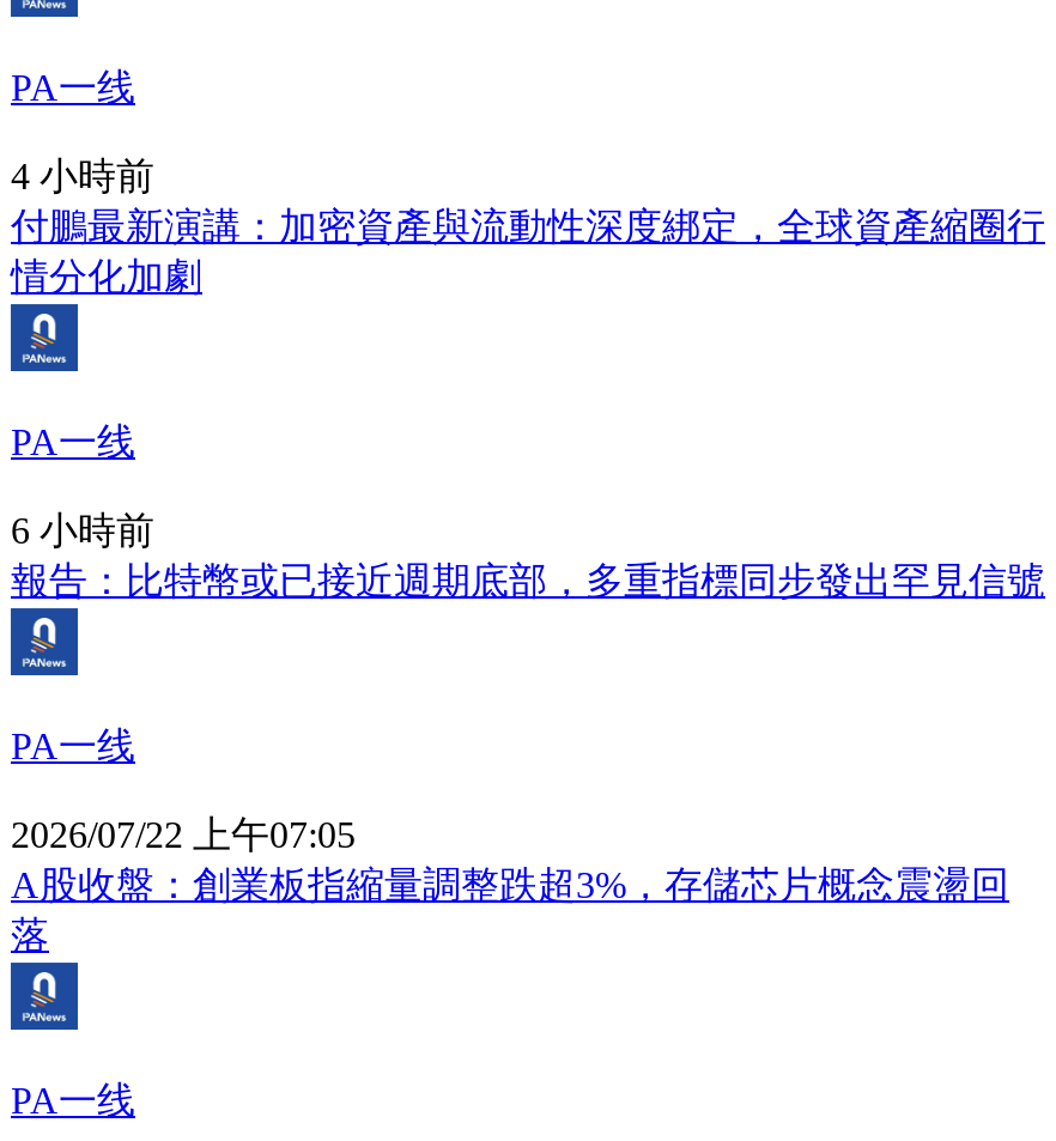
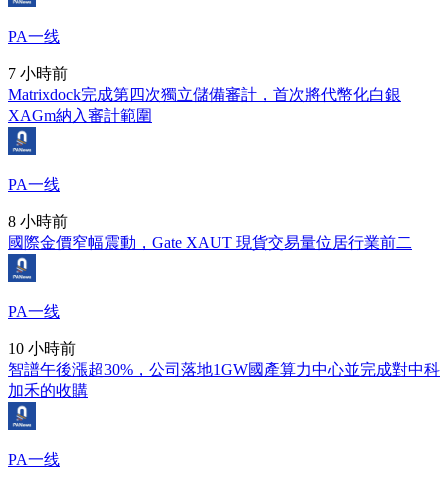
[11,155,1045,296] 4 小時前 | 付鵬最新演講：加密資產與流動性深度綁定，全球資產縮圈行 | 情分化加劇 -> [8,65,401,124] 7 小時前 | Matrixdock完成第四次獨立儲備審計，首次將代幣化白銀 | XAGm納入審計範圍
[11,510,1045,601] 6 小時前 | 報告：比特幣或已接近週期底部，多重指標同步發出罕見信號 -> [8,213,412,251] 8 小時前 | 國際金價窄幅震動，Gate XAUT 現貨交易量位居行業前二
[11,814,1009,955] 2026/07/22 上午07:05 | A股收盤：創業板指縮量調整跌超3%，存儲芯片概念震盪回 | 落 -> [8,340,440,399] 10 小時前 | 智譜午後漲超30%，公司落地1GW國產算力中心並完成對中科 | 加禾的收購

